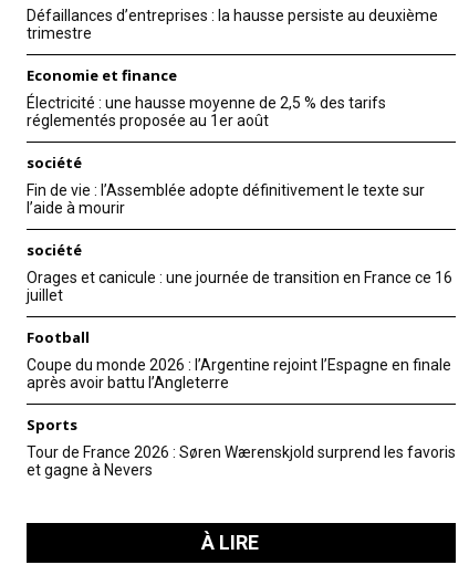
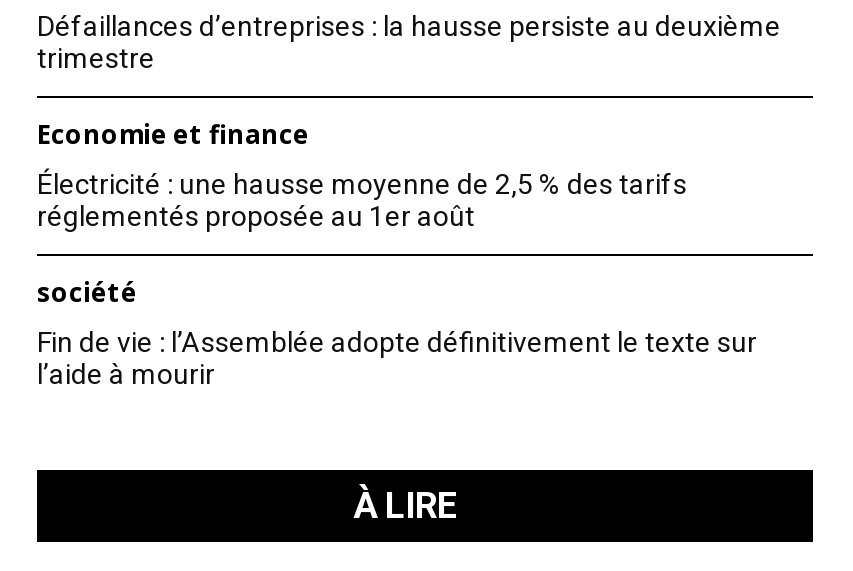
[27,239,456,478] société | Orages et canicule : une journée de transition en France ce 16 | juillet | Football | Coupe du monde 2026 : l’Argentine rejoint l’Espagne en finale | après avoir battu l’Angleterre | Sports | Tour de France 2026 : Søren Wærenskjold surprend les favoris | et gagne à Nevers -> none

